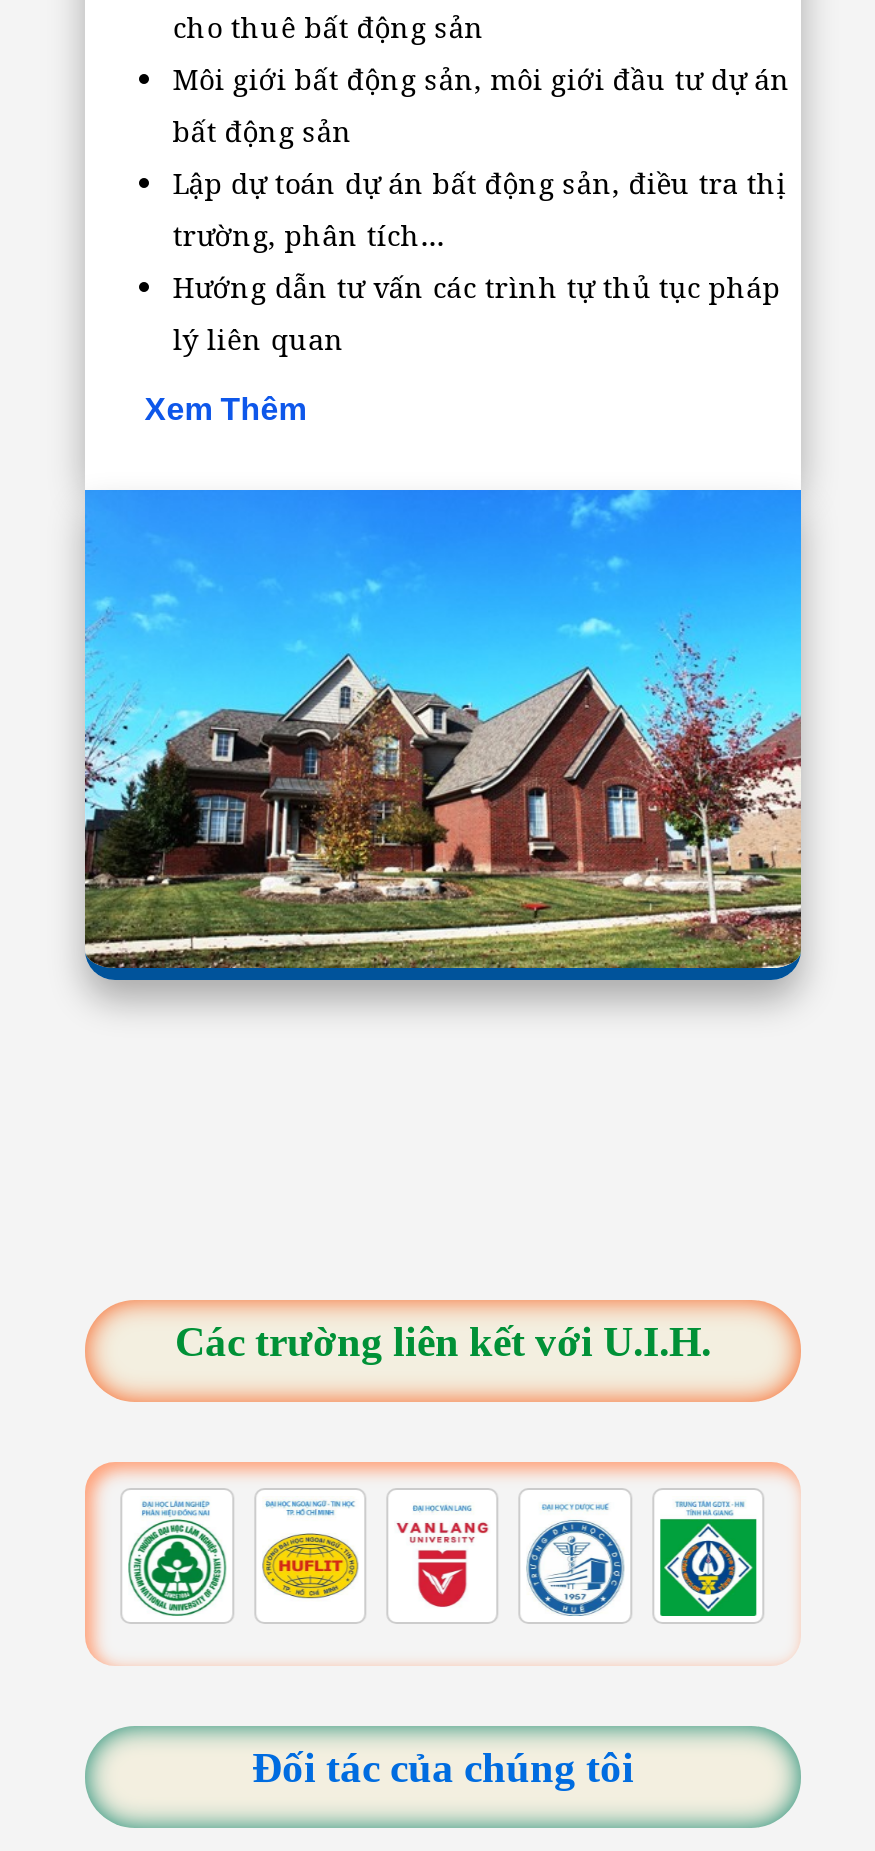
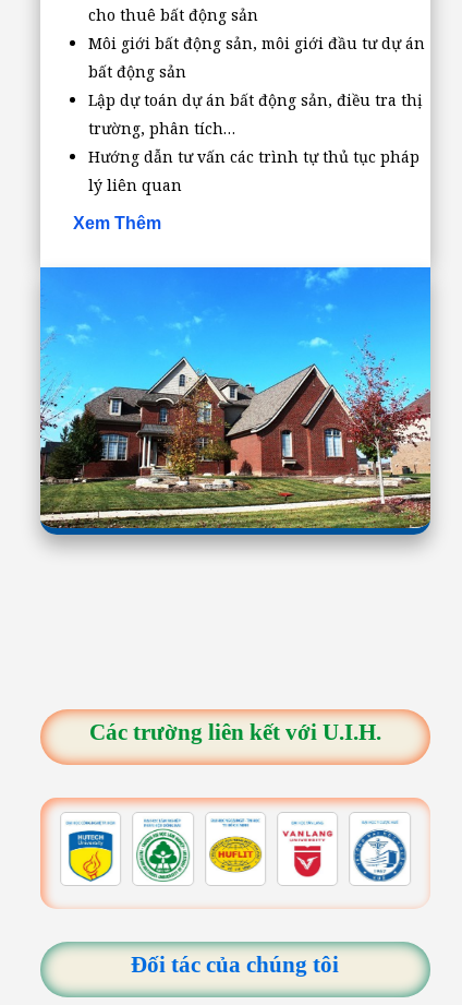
[127,1500,227,1614] [image] -> [64,819,117,881] [image]
[261,1500,359,1616] [image] -> [136,819,191,883] [image]
[395,1502,491,1610] [image] -> [208,818,263,877] [image]
[525,1506,625,1618] [image] -> [281,829,333,882] [image]
[657,1500,759,1618] [image] -> [353,825,406,882] [image]

